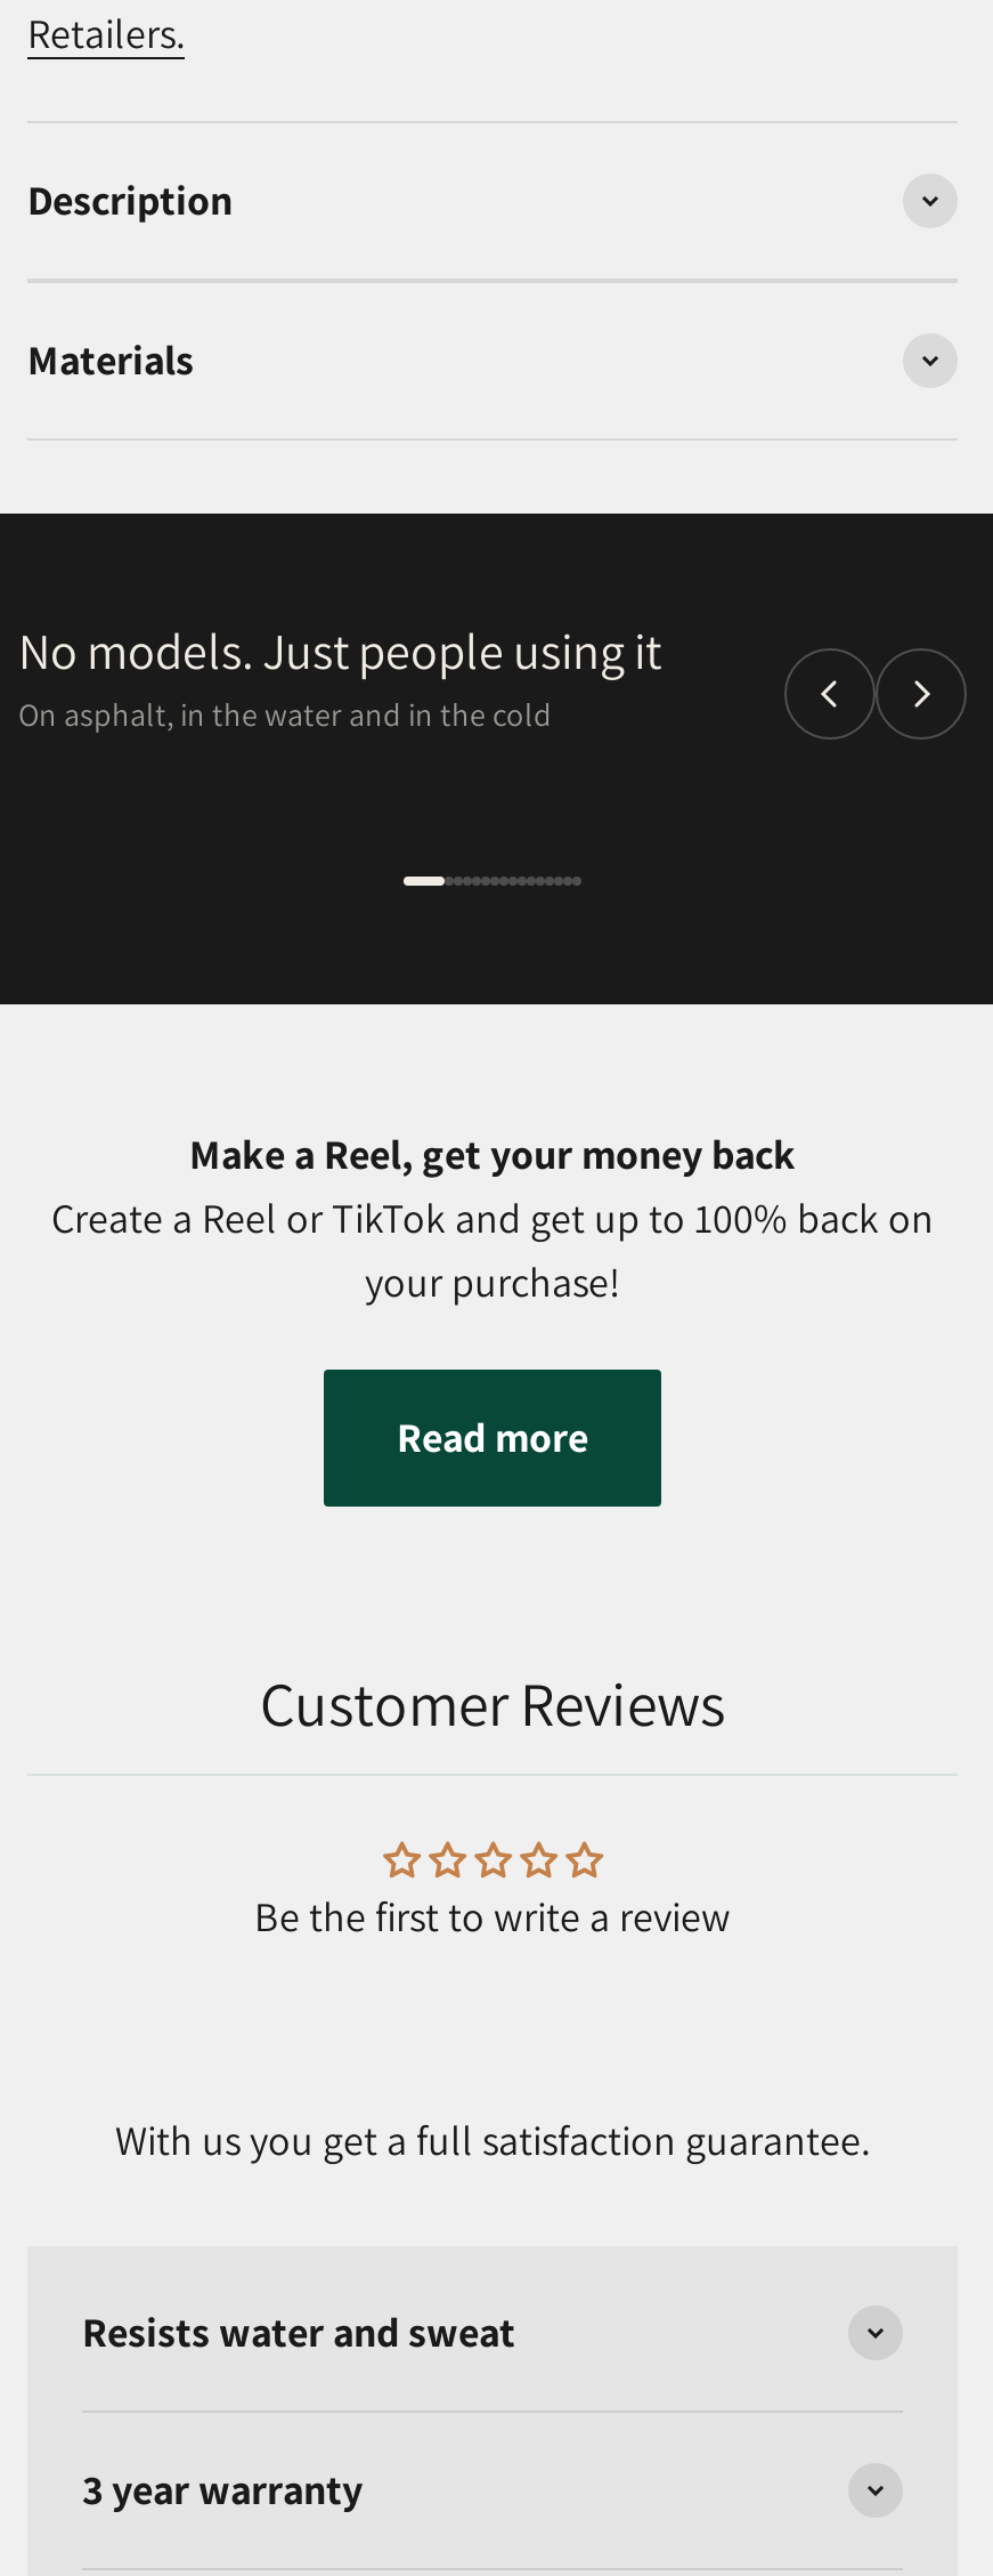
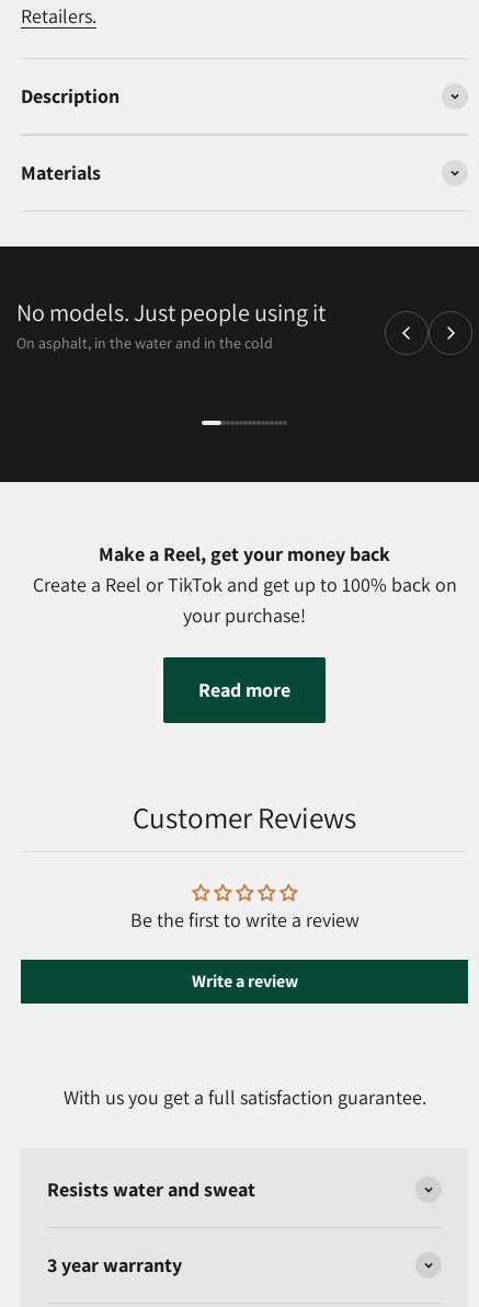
none -> [191,969,298,992] Write a review

